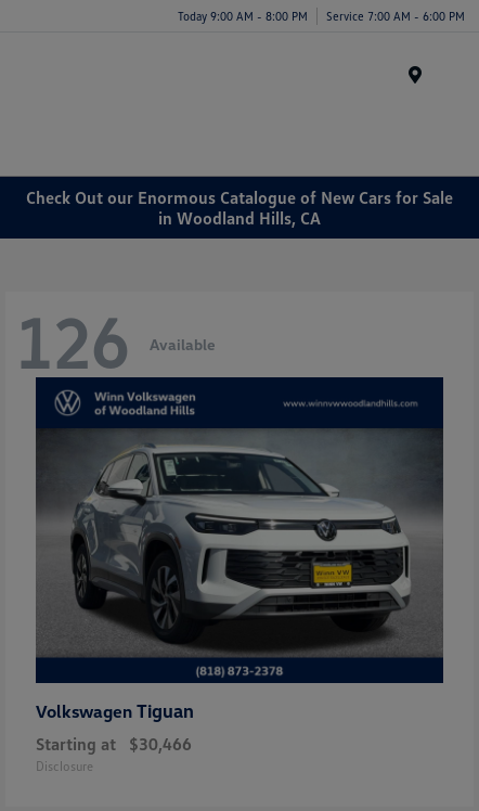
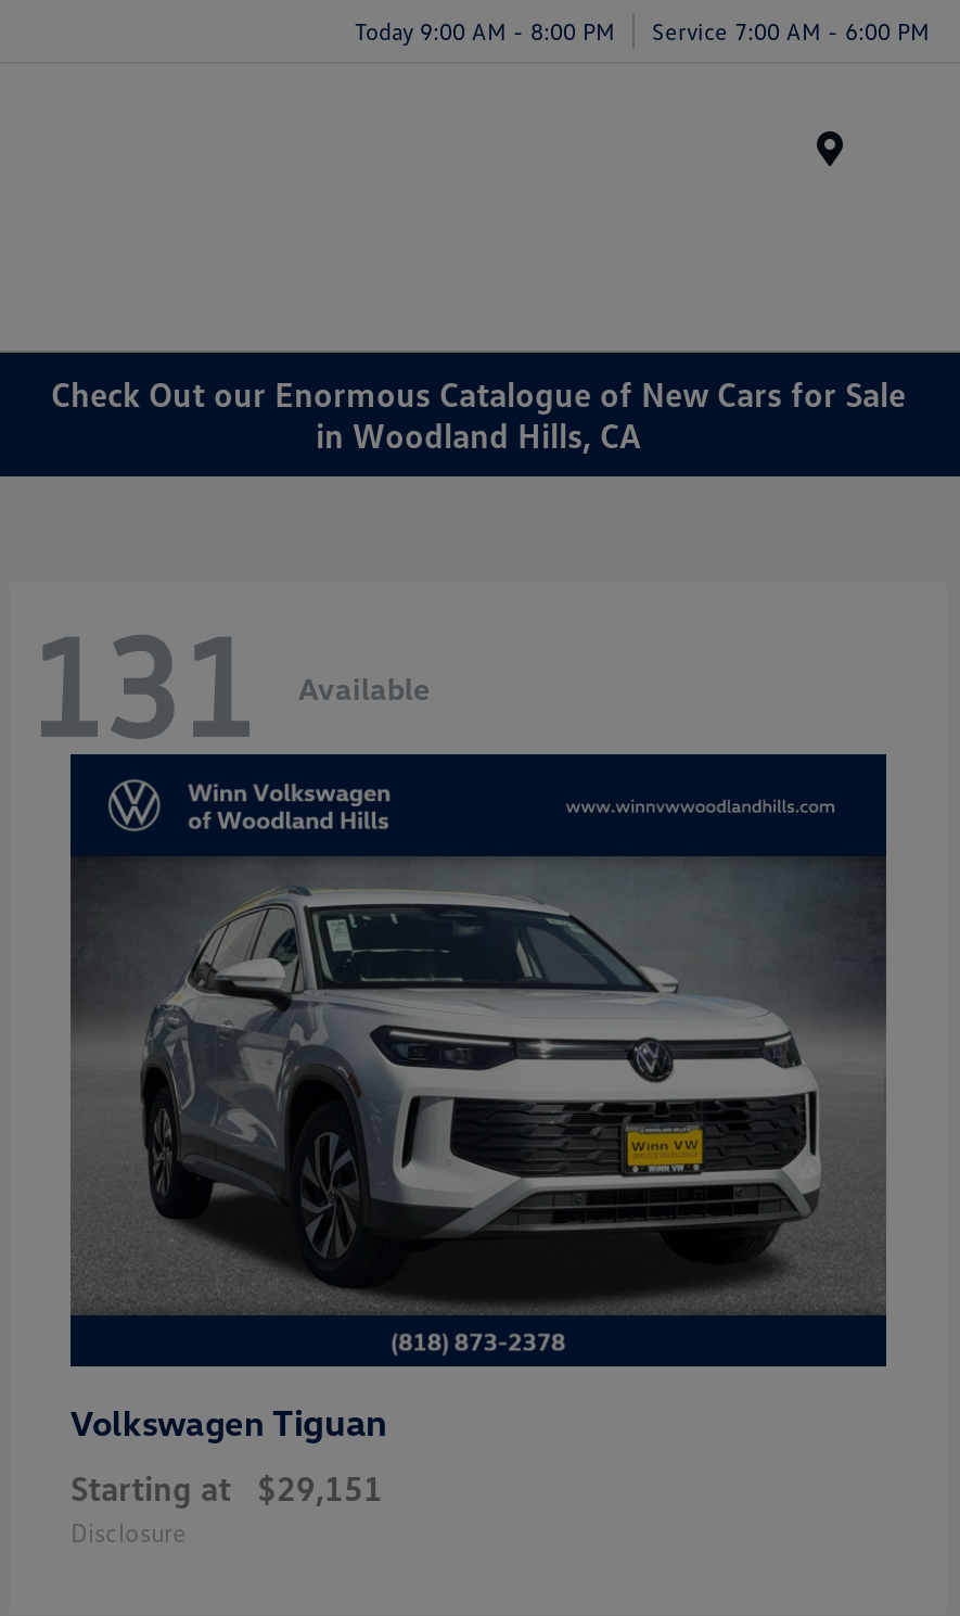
[14,299,216,383] 126 Available -> [27,597,431,767] 131 Available
[36,733,192,755] Starting at $30,466 -> [71,1467,383,1510] Starting at $29,151

